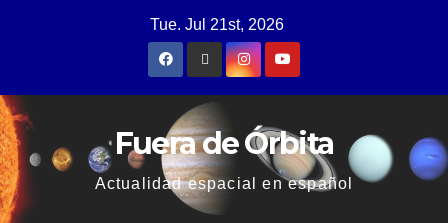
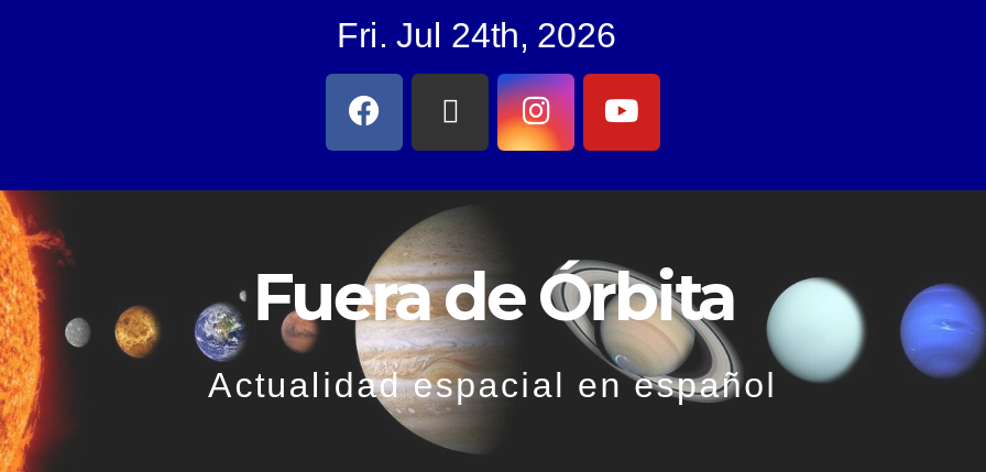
[149,16,283,33] Tue. Jul 21st, 2026 -> [337,17,616,54] Fri. Jul 24th, 2026

